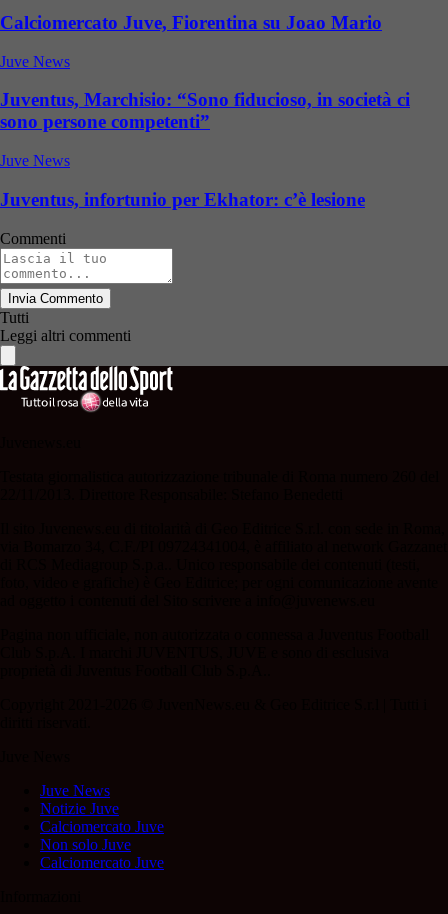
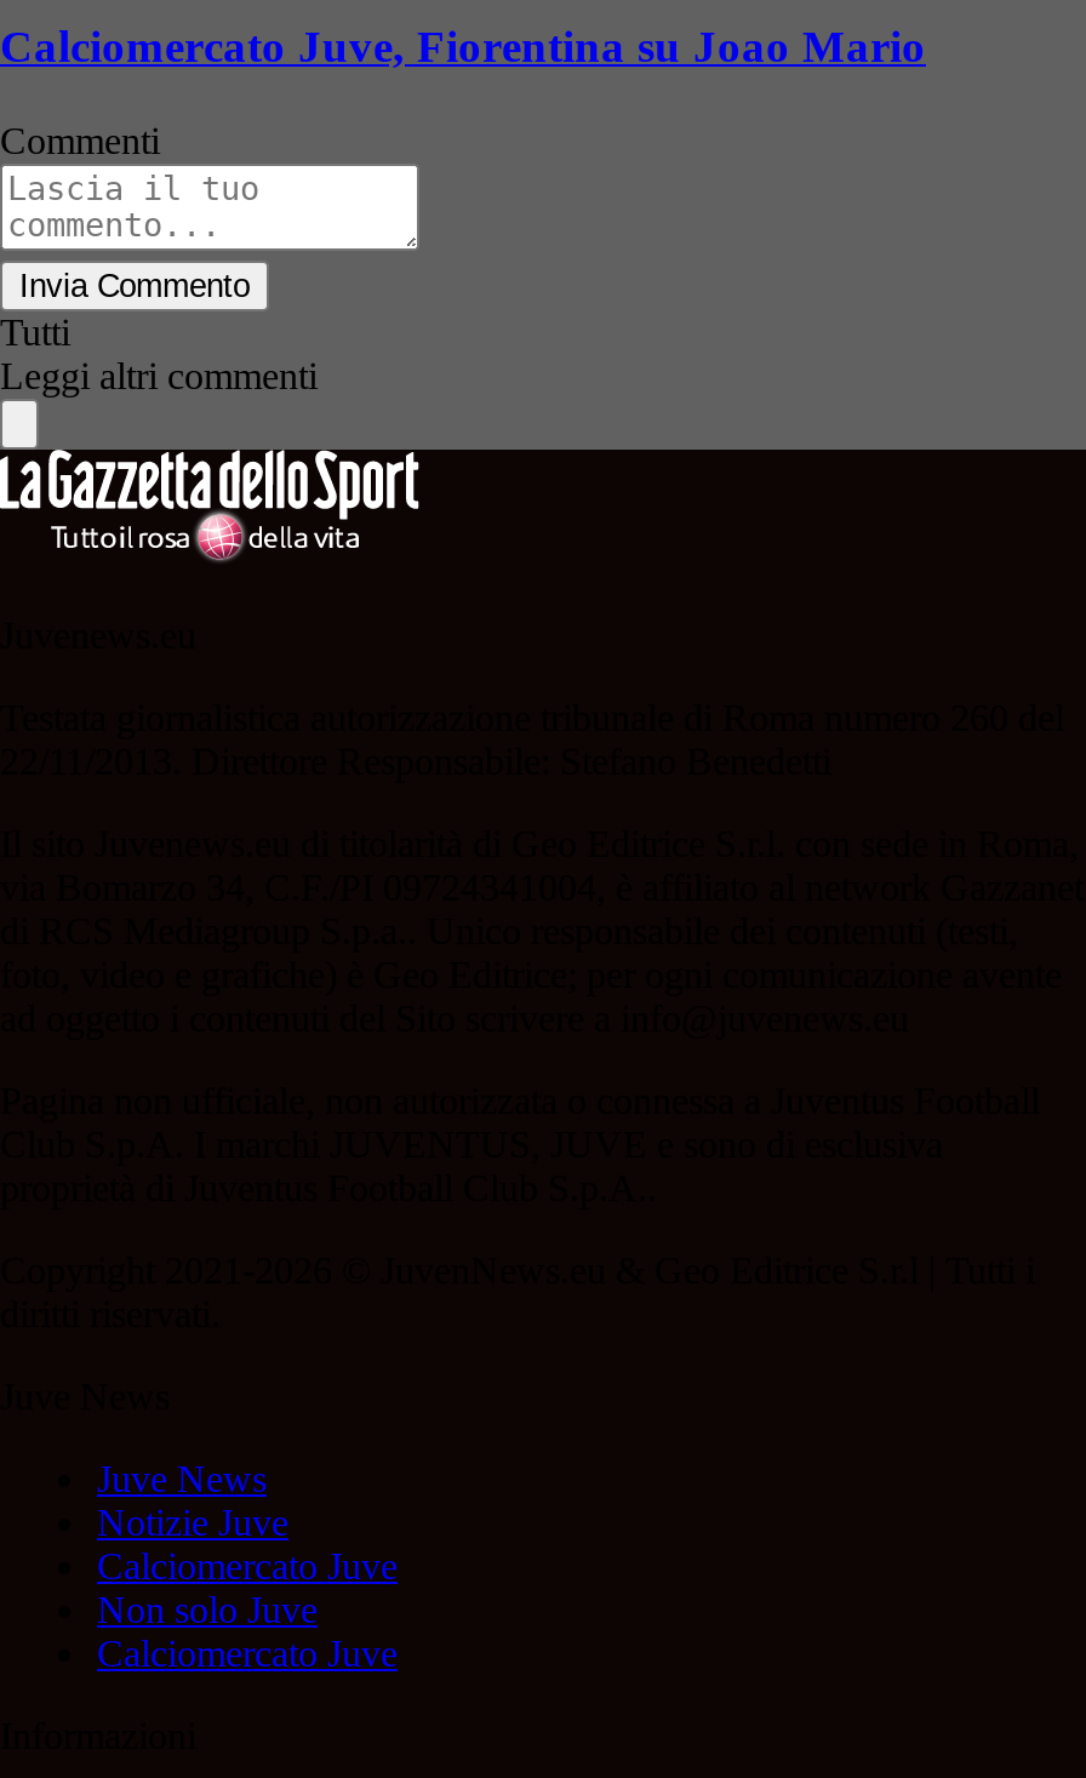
[0,53,410,210] Juve News | Juventus, Marchisio: “Sono fiducioso, in società ci | sono persone competenti” | Juve News | Juventus, infortunio per Ekhator: c’è lesione -> none

